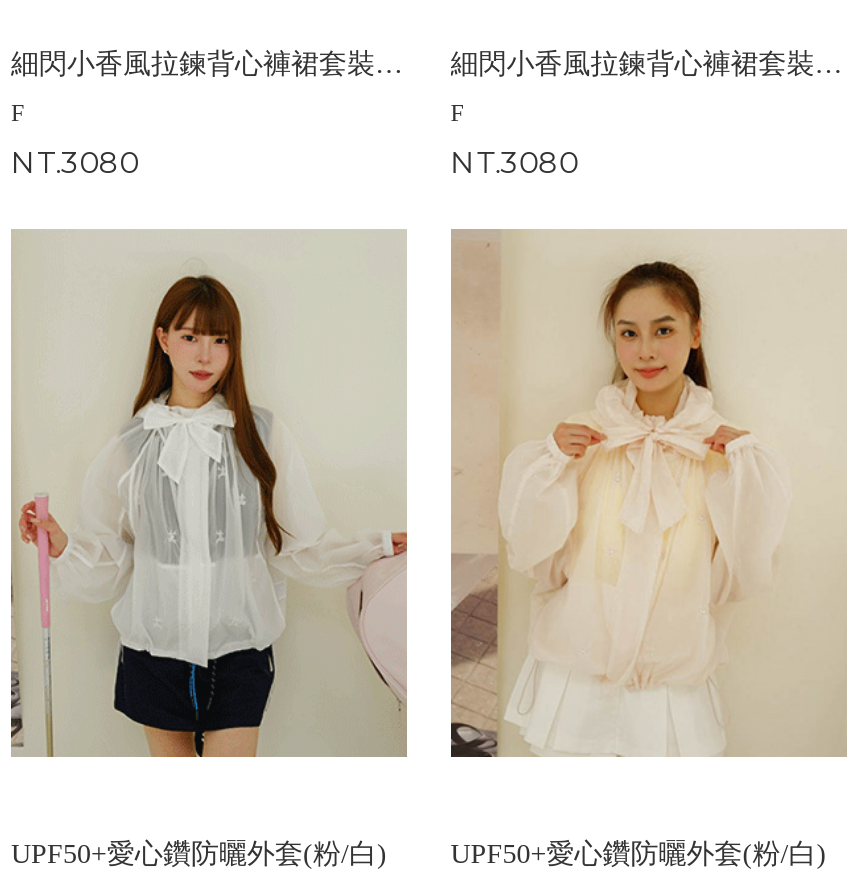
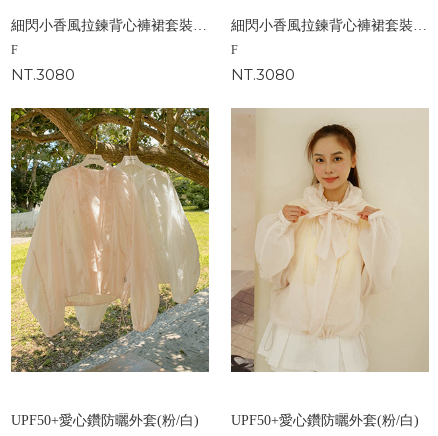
[9,231,407,757] [image] -> [10,108,210,372] [image]

